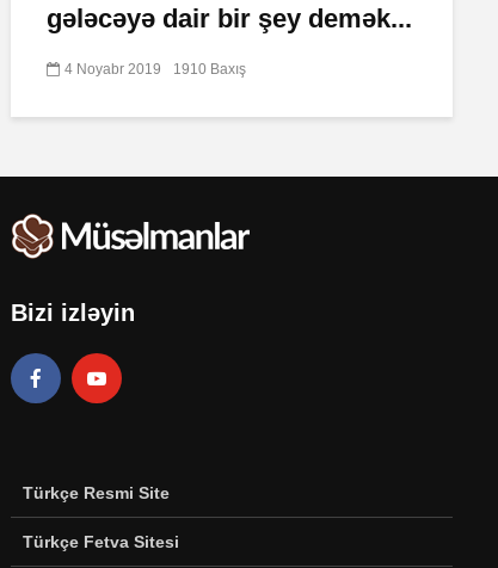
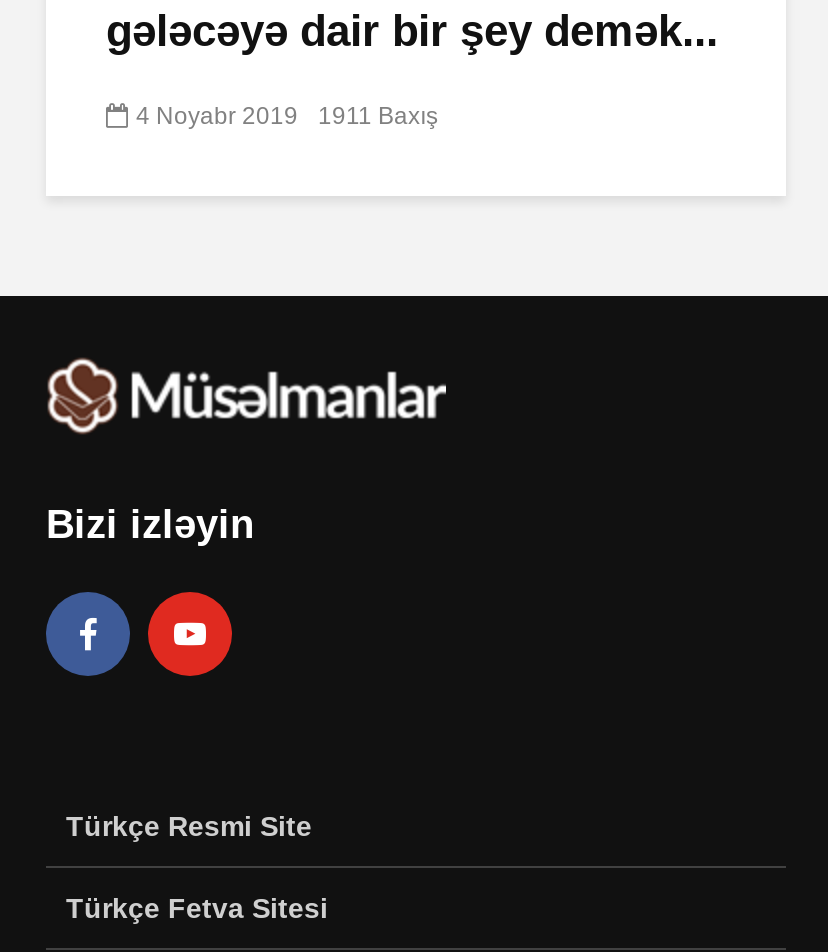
[64,61,246,77] 4 Noyabr 2019 1910 Baxış -> [136,102,438,130] 4 Noyabr 2019 1911 Baxış

